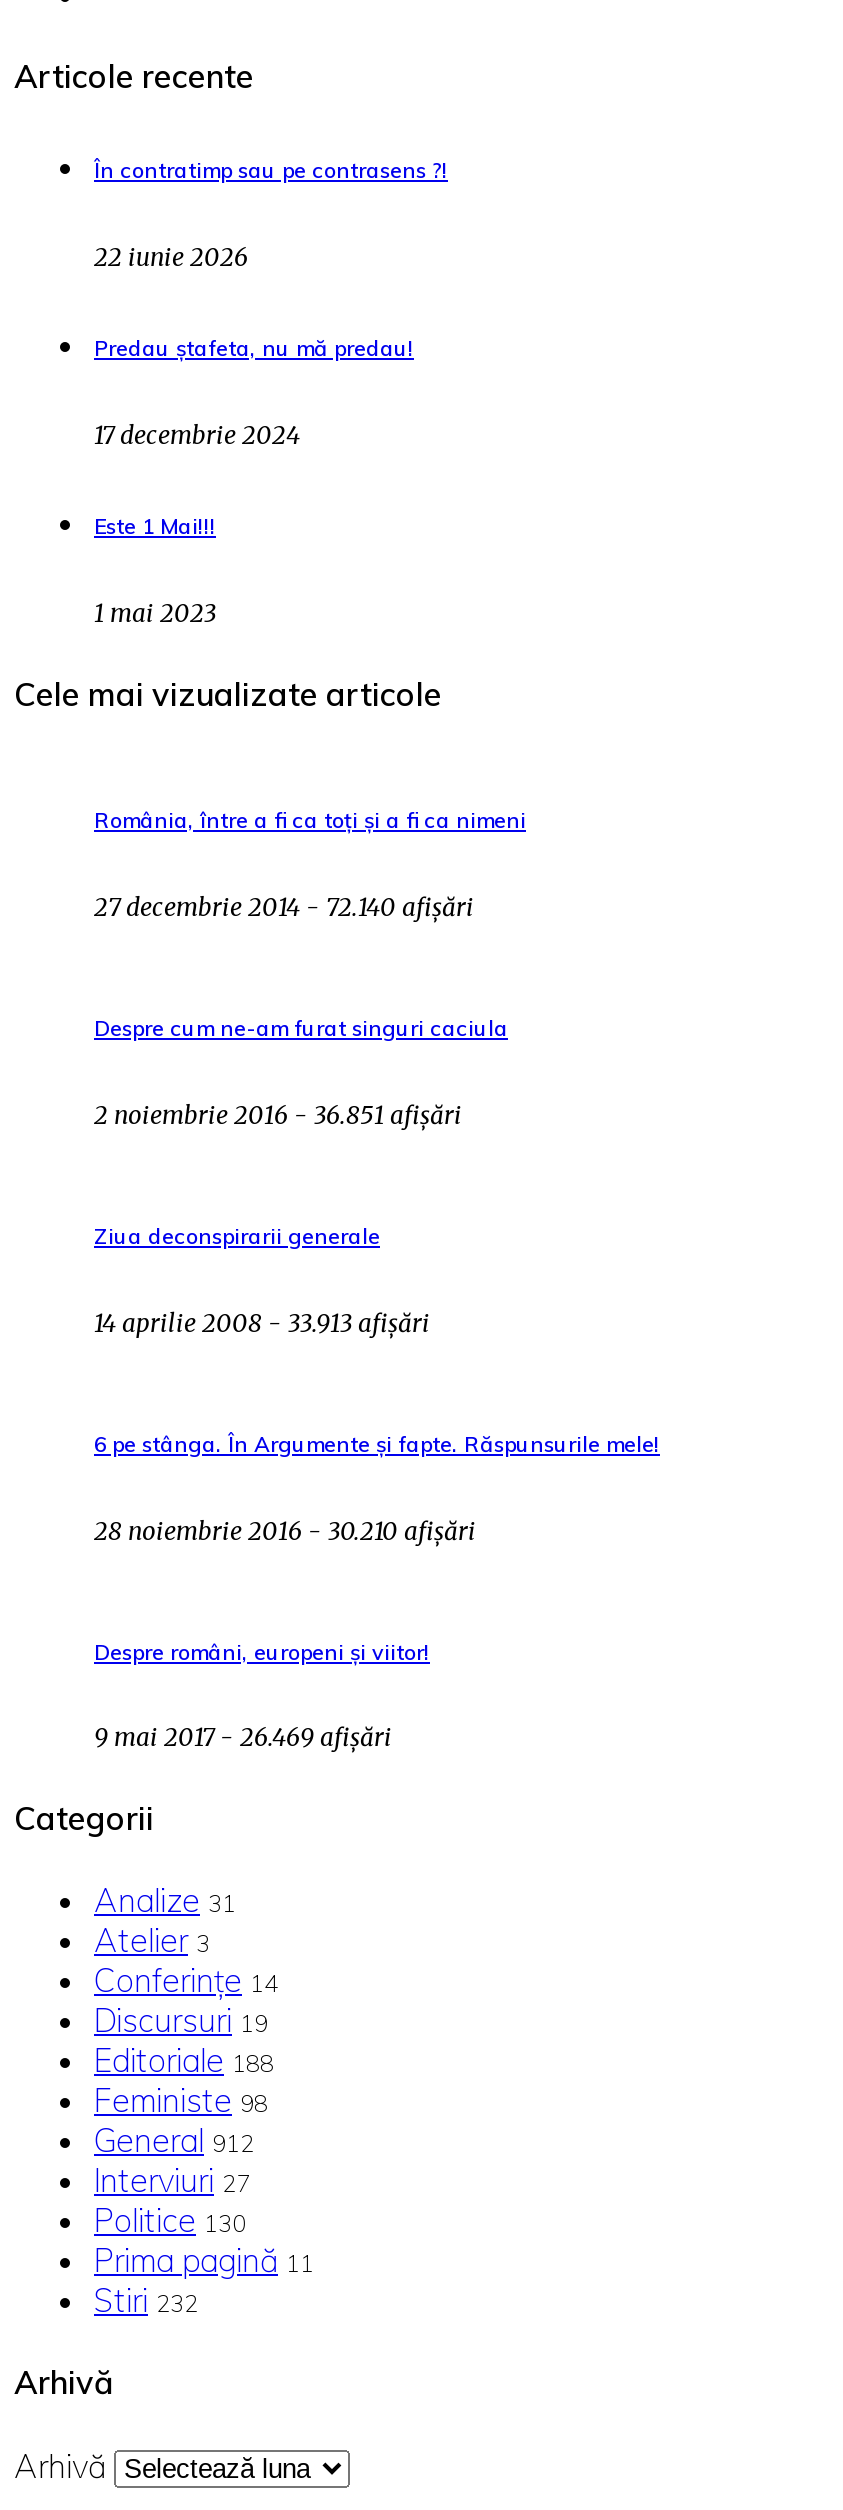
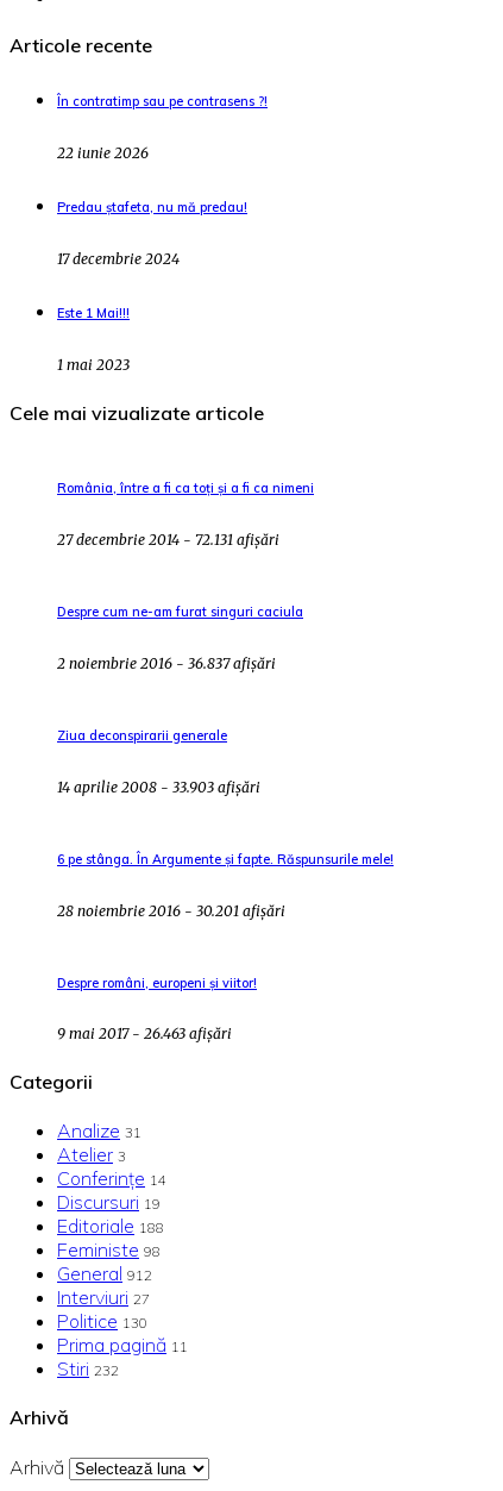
[94,891,474,921] 27 decembrie 2014 - 72.140 afișări -> [57,530,279,548] 27 decembrie 2014 - 72.131 afișări
[94,1099,462,1129] 2 noiembrie 2016 - 36.851 afișări -> [57,654,276,672] 2 noiembrie 2016 - 36.837 afișări
[94,1307,430,1337] 14 aprilie 2008 - 33.913 afișări -> [57,778,260,796] 14 aprilie 2008 - 33.903 afișări
[94,1515,476,1545] 28 noiembrie 2016 - 30.210 afișări -> [57,901,285,919] 28 noiembrie 2016 - 30.201 afișări
[94,1723,392,1753] 9 mai 2017 - 26.469 afișări -> [57,1025,232,1043] 9 mai 2017 - 26.463 afișări

